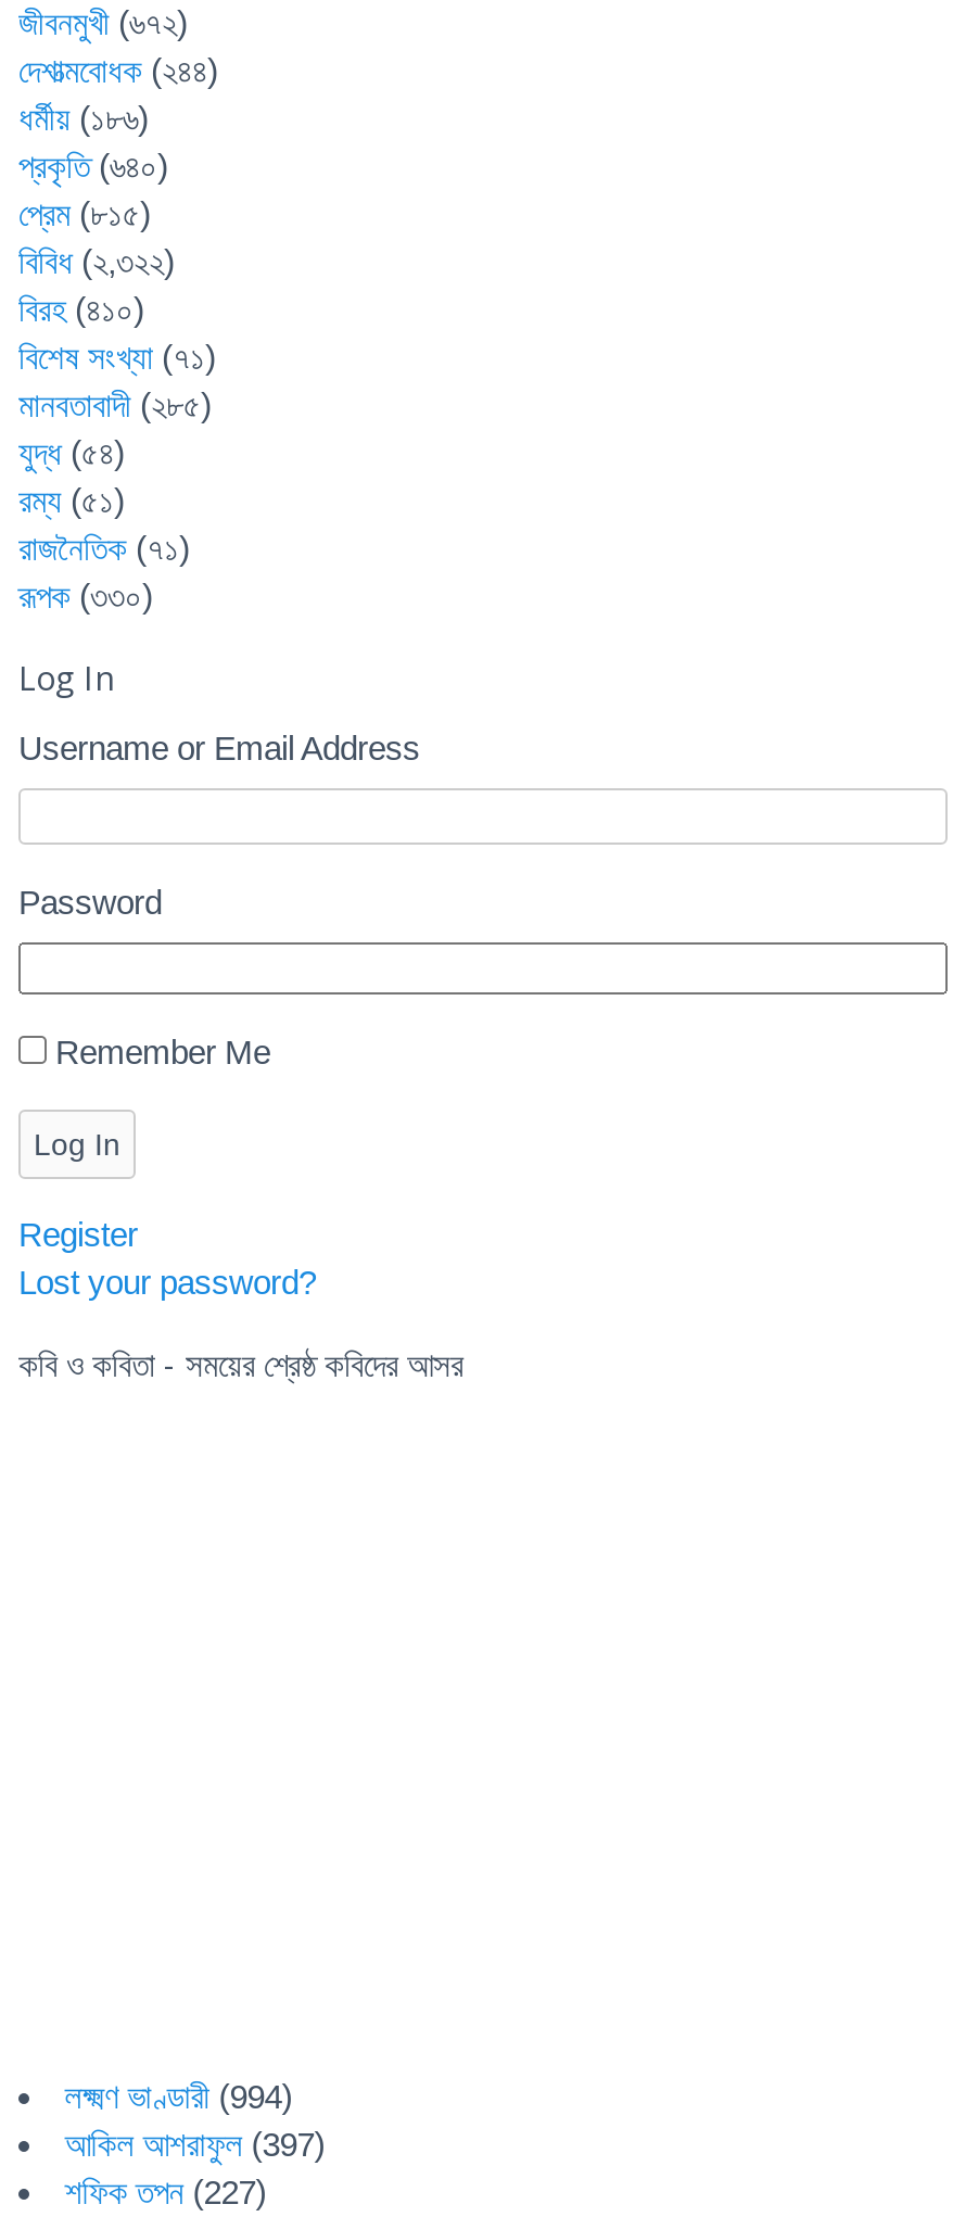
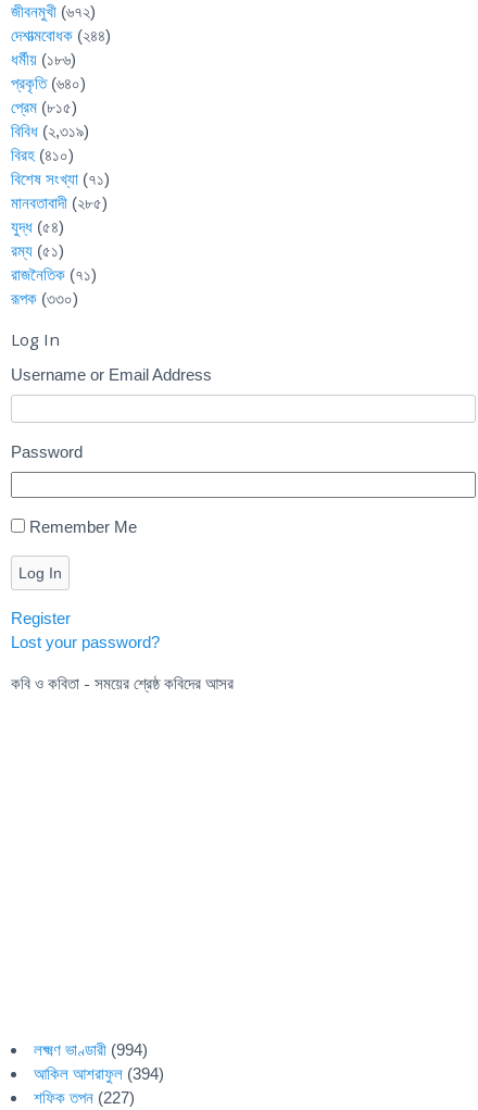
[18,244,175,281] বিবিধ (২,৩২২) -> [11,122,89,140] বিবিধ (২,৩১৯)
[65,2126,325,2163] আকিল আশরাফুল (397) -> [34,1065,164,1083] আকিল আশরাফুল (394)

